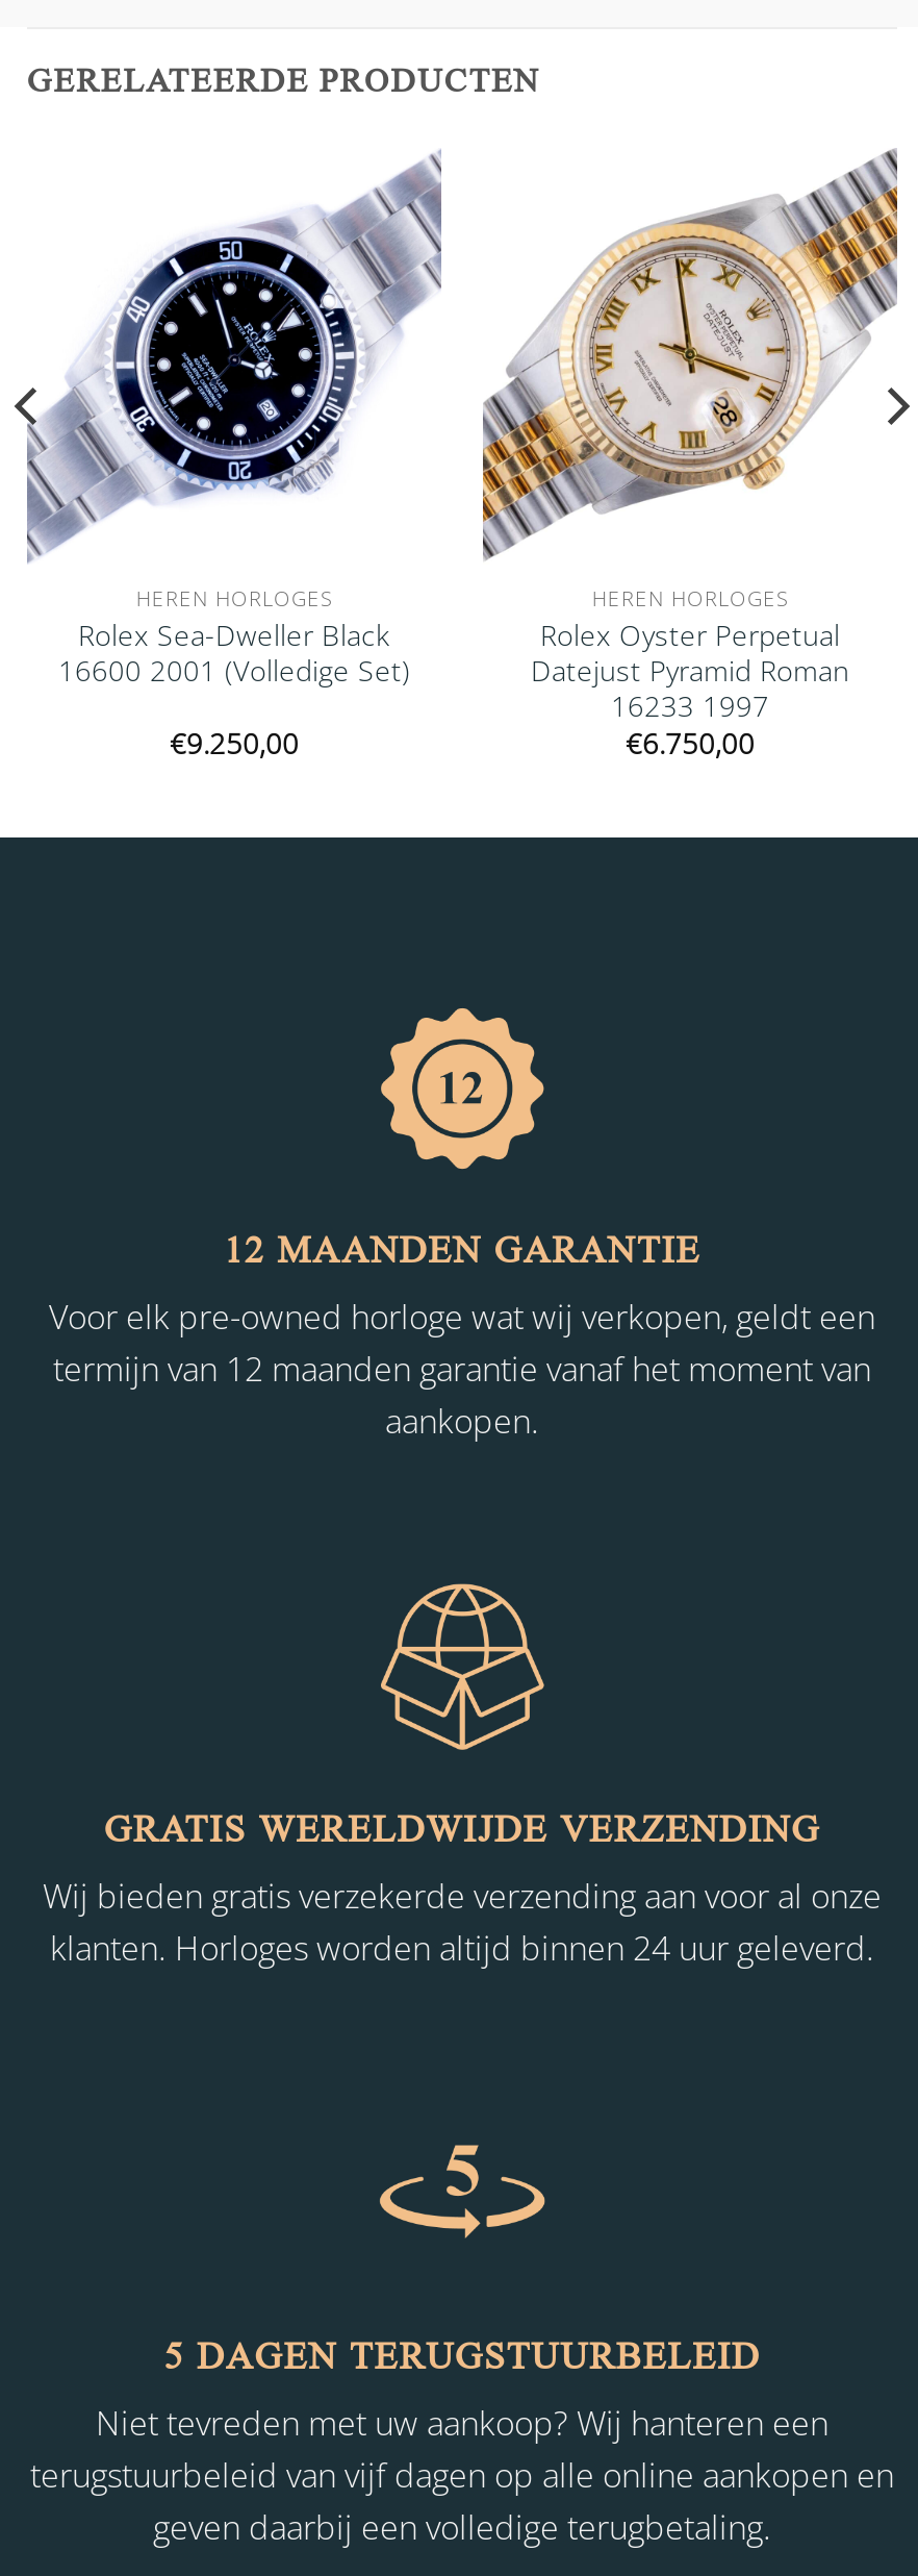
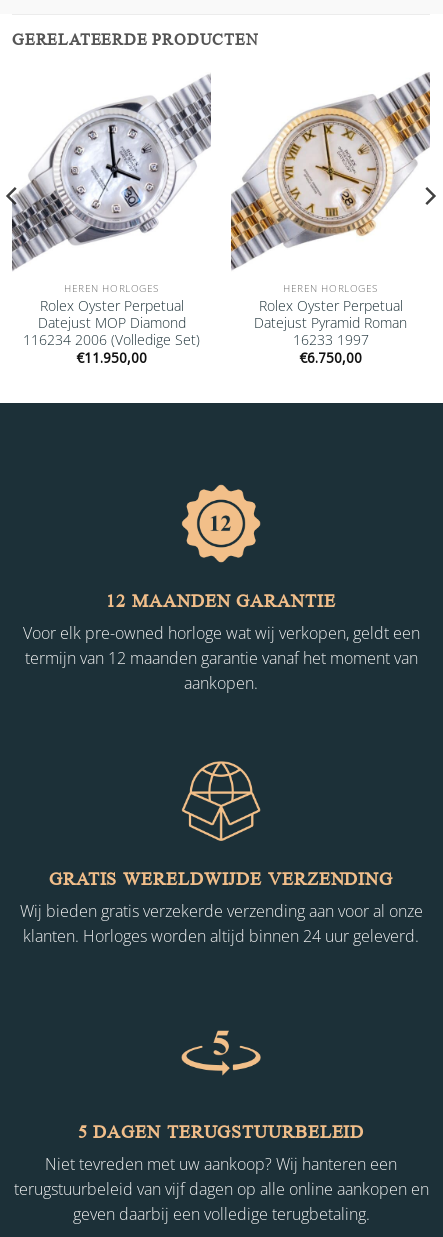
[27,200,441,763] [image] | Rolex Sea-Dweller Black | 16600 2001 (Volledige Set) | €9.250,00 -> [12,92,211,367] [image] | Rolex Oyster Perpetual | Datejust MOP Diamond | 116234 2006 (Volledige Set) | €11.950,00

